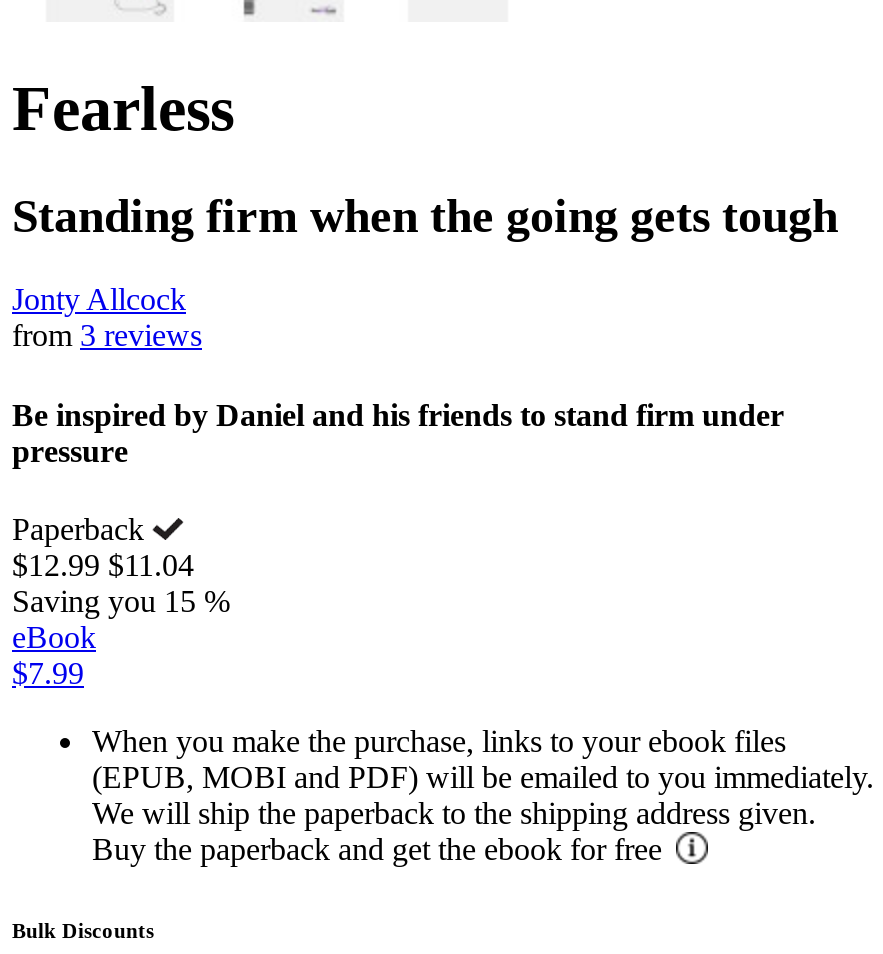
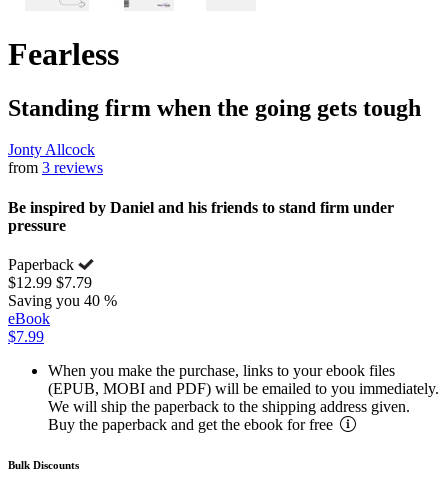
[12,548,194,582] $12.99 $11.04 -> [8,274,92,291] $12.99 $7.79
[12,584,230,618] Saving you 15 % -> [8,292,117,309] Saving you 40 %

